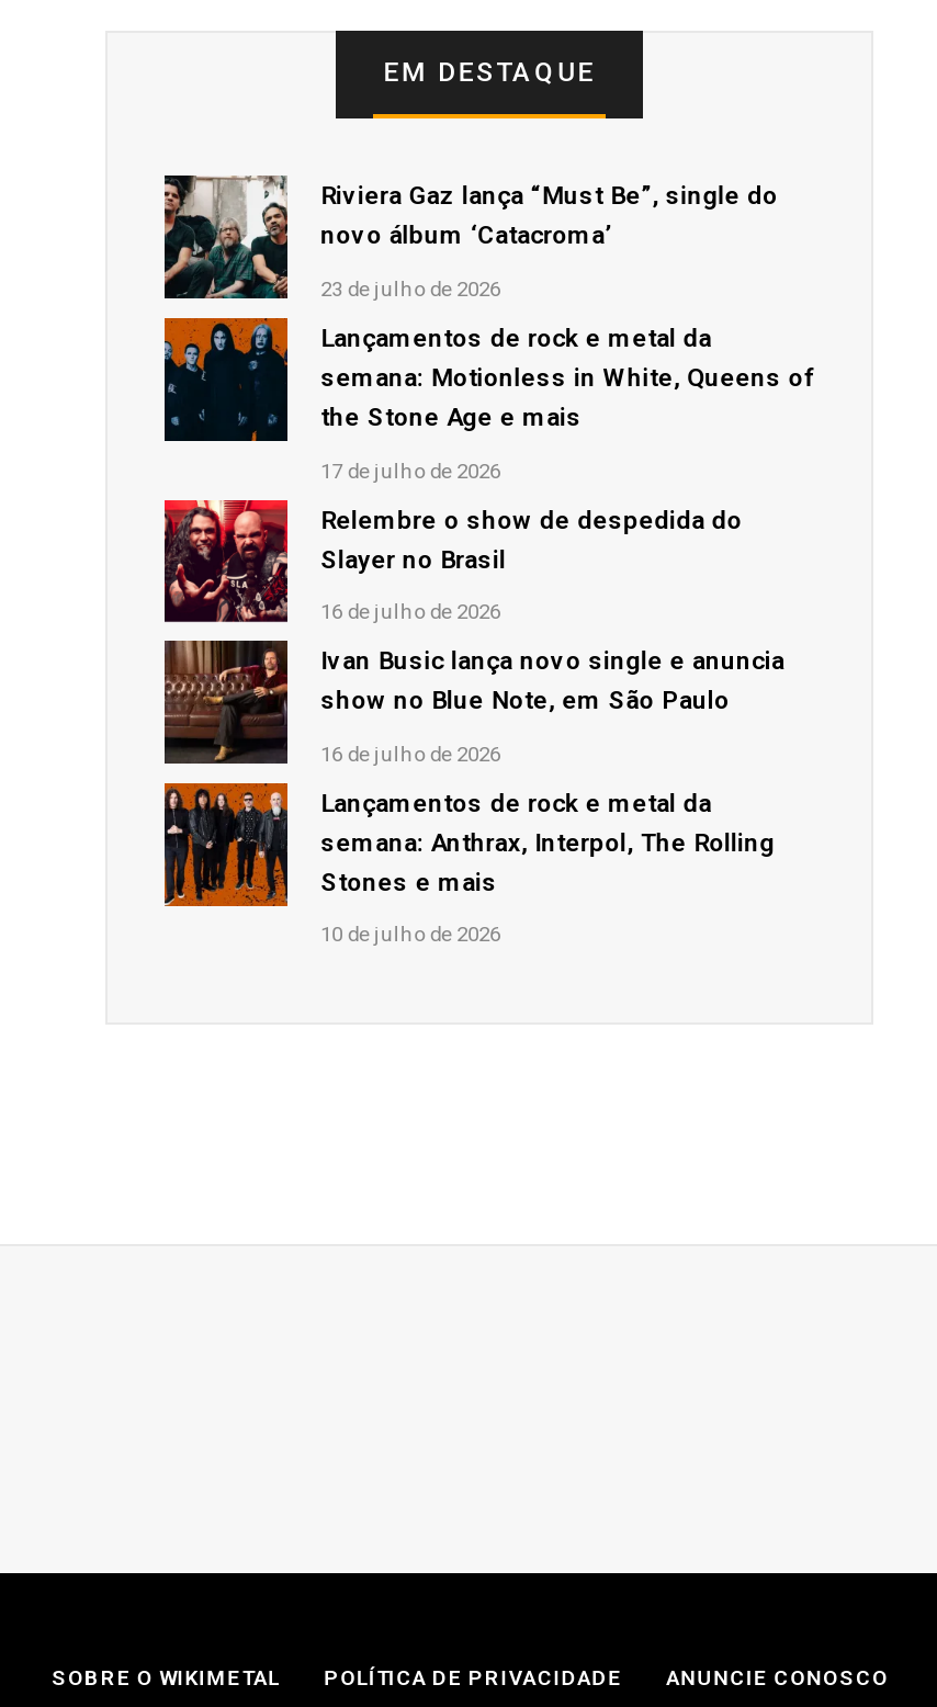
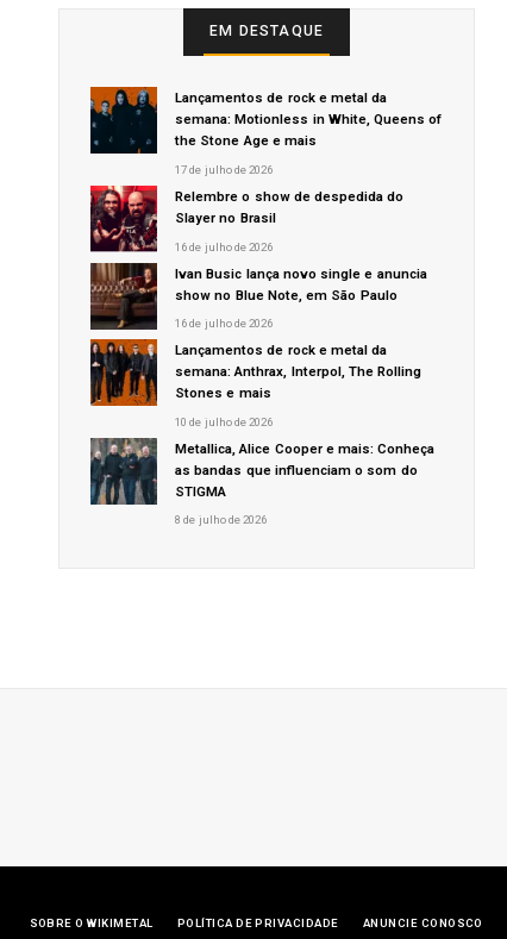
[162,173,778,301] [image] | Riviera Gaz lança “Must Be”, single do | novo álbum ‘Catacroma’ | 23 de julho de 2026 -> none
moved [160,322,813,947] -> [88,90,442,428]: [image] | Lançamentos de rock e metal da | semana: Motionless in White, Queens of | ... | Stones e mais | 10 de julho de 2026
none -> [89,437,435,527] [image] | Metallica, Alice Cooper e mais: Conheça | as bandas que influenciam o som do | STIGMA | 8 de julho de 2026

